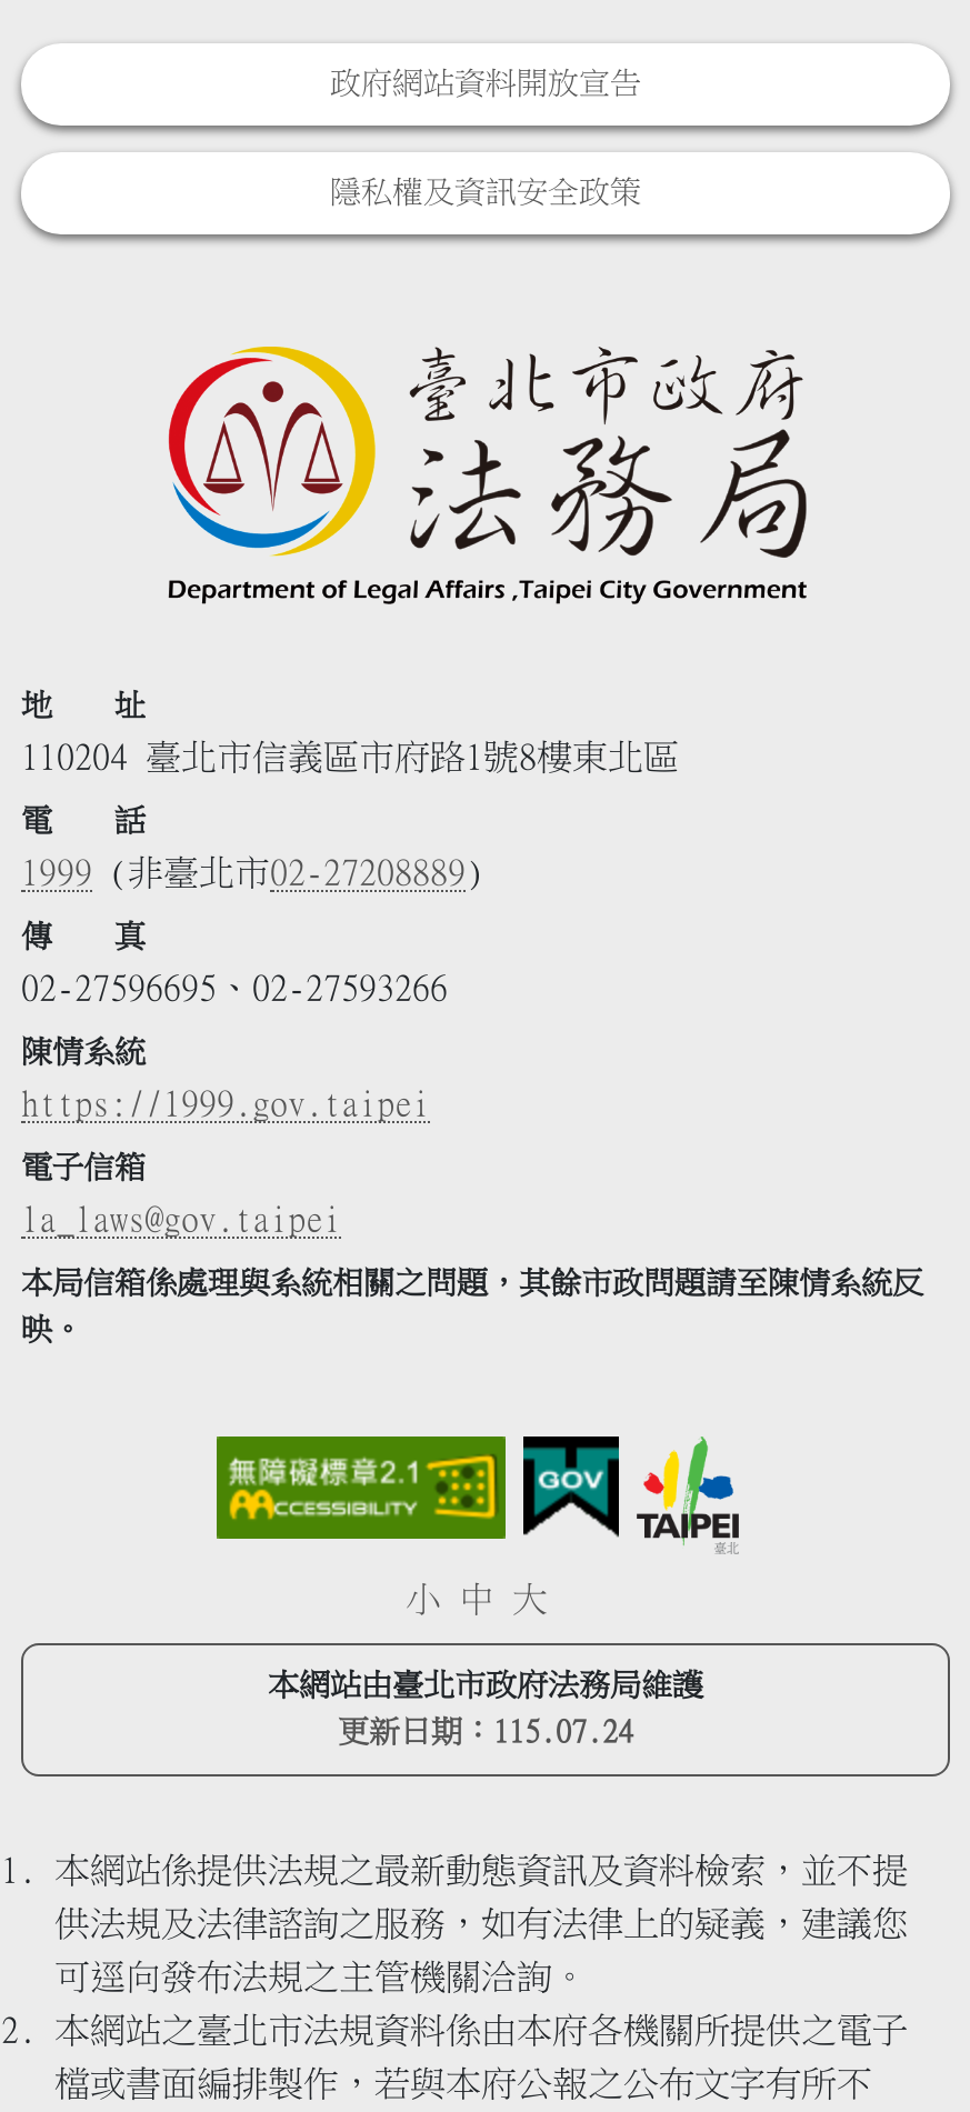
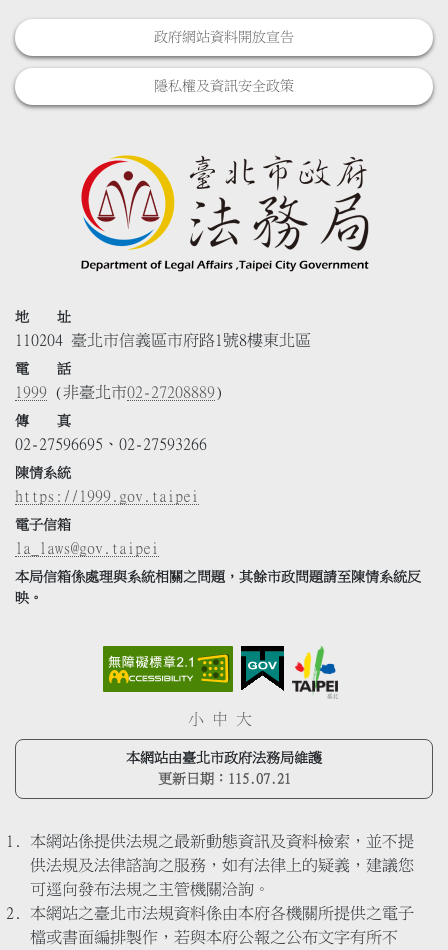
[338,1715,633,1746] 更新日期：115.07.24 -> [157,771,290,785] 更新日期：115.07.21

